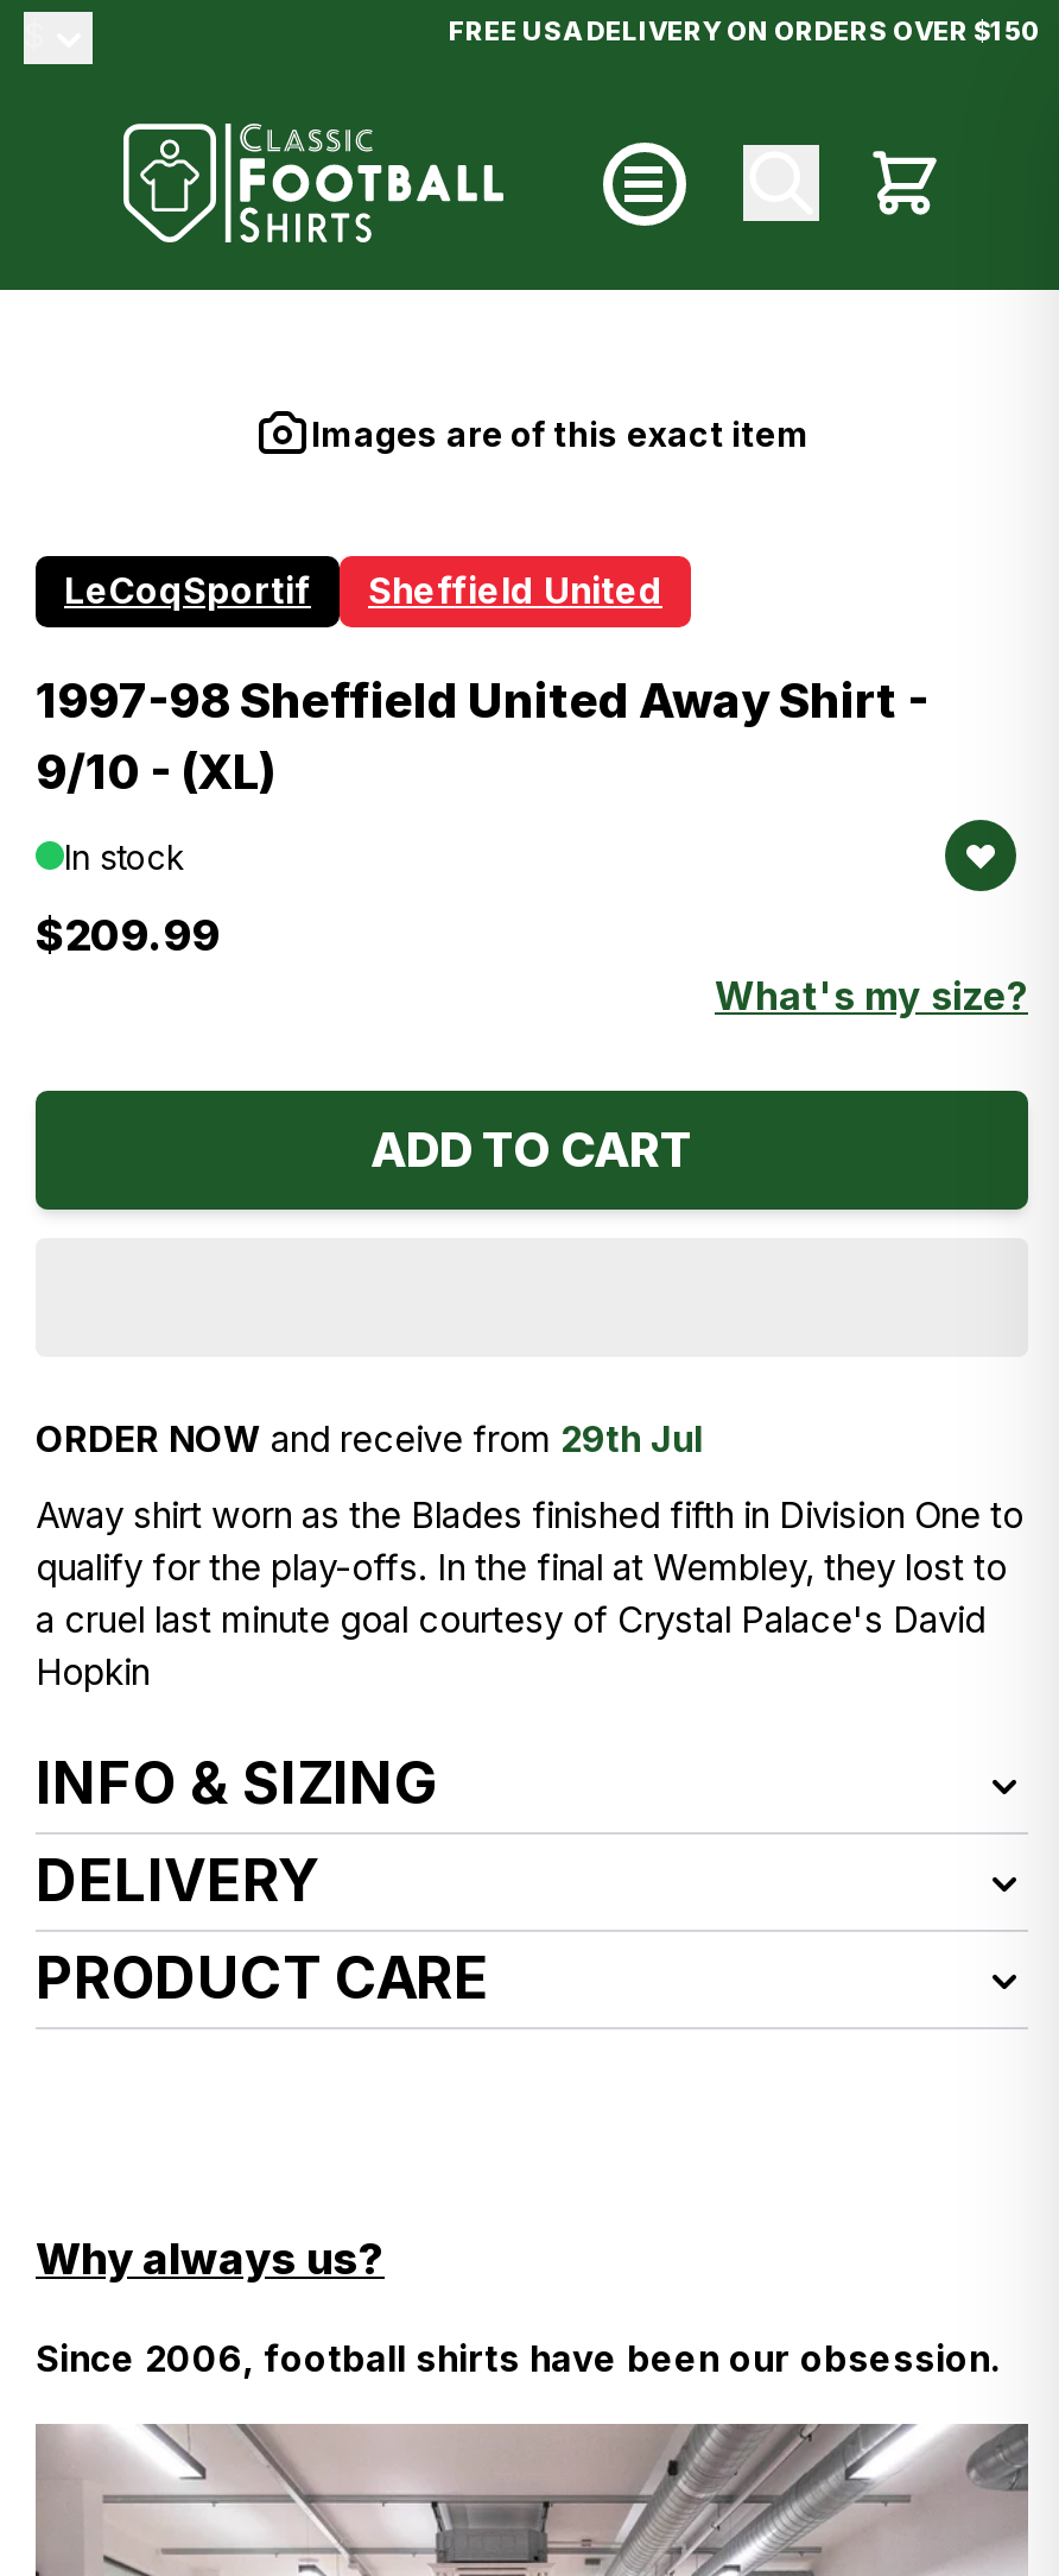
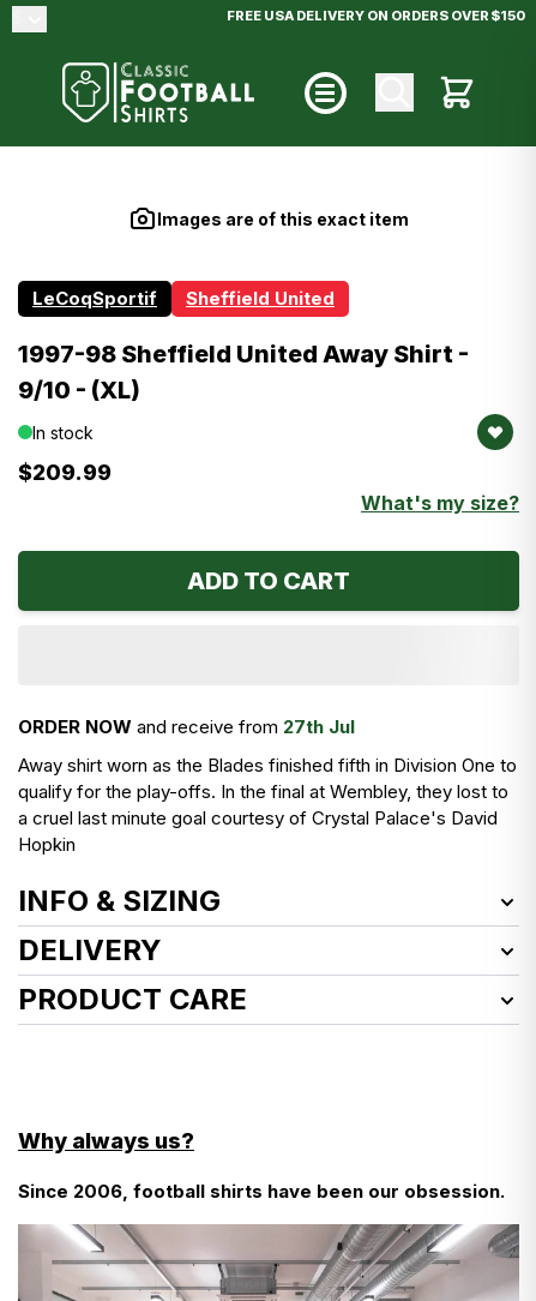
[36,1416,703,1461] ORDER NOW and receive from 29th Jul -> [18,715,355,738] ORDER NOW and receive from 27th Jul

